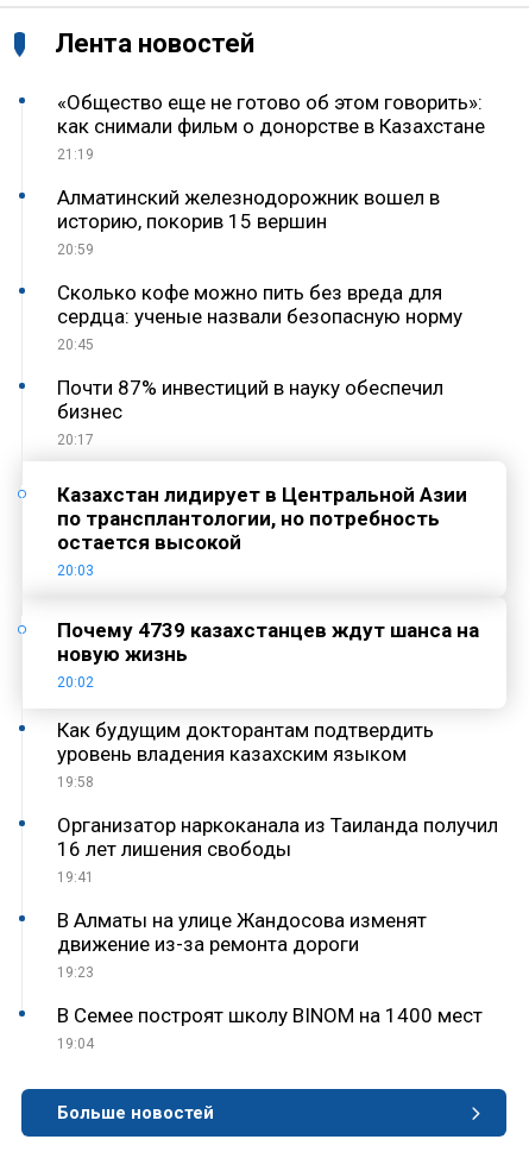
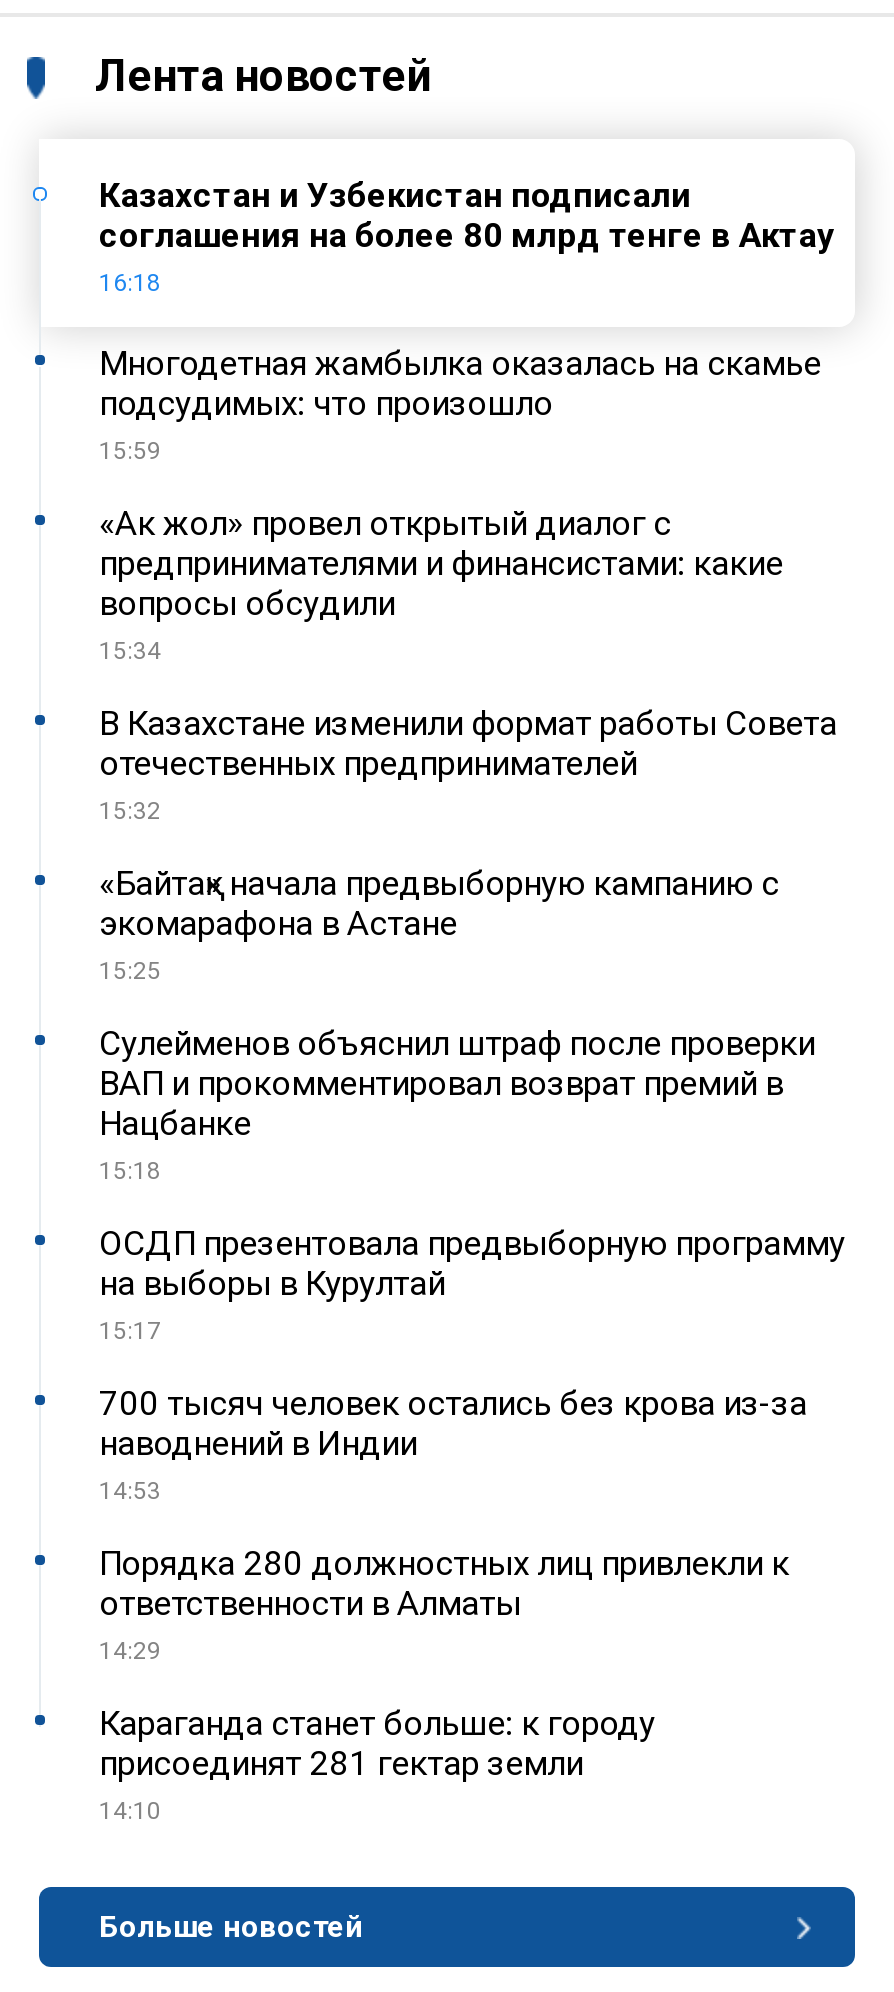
[57,90,485,162] «Общество еще не готово об этом говорить»: | как снимали фильм о донорстве в Казахстане | 21:19 -> [99,174,835,296] Казахстан и Узбекистан подписали | соглашения на более 80 млрд тенге в Актау | 16:18
[57,185,440,258] Алматинский железнодорожник вошел в | историю, покорив 15 вершин | 20:59 -> [99,342,821,464] Многодетная жамбылка оказалась на скамье | подсудимых: что произошло | 15:59
[57,280,462,353] Сколько кофе можно пить без вреда для | сердца: ученые назвали безопасную норму | 20:45 -> [99,502,783,664] «Ак жол» провел открытый диалог с | предпринимателями и финансистами: какие | вопросы обсудили | 15:34
[57,375,443,448] Почти 87% инвестиций в науку обеспечил | бизнес | 20:17 -> [99,702,837,824] В Казахстане изменили формат работы Совета | отечественных предпринимателей | 15:32
[57,482,467,578] Казахстан лидирует в Центральной Азии | по трансплантологии, но потребность | остается высокой | 20:03 -> [99,862,779,984] «Байтақ» начала предвыборную кампанию с | экомарафона в Астане | 15:25
[57,618,479,690] Почему 4739 казахстанцев ждут шанса на | новую жизнь | 20:02 -> [99,1022,815,1184] Сулейменов объяснил штраф после проверки | ВАП и прокомментировал возврат премий в | Нацбанке | 15:18
[57,718,434,790] Как будущим докторантам подтвердить | уровень владения казахским языком | 19:58 -> [99,1222,845,1344] ОСДП презентовала предвыборную программу | на выборы в Курултай | 15:17
[57,813,498,885] Организатор наркоканала из Таиланда получил | 16 лет лишения свободы | 19:41 -> [99,1382,807,1504] 700 тысяч человек остались без крова из-за | наводнений в Индии | 14:53
[57,908,427,980] В Алматы на улице Жандосова изменят | движение из-за ремонта дороги | 19:23 -> [99,1542,789,1664] Порядка 280 должностных лиц привлекли к | ответственности в Алматы | 14:29
[57,1003,483,1052] В Семее построят школу BINOM на 1400 мест | 19:04 -> [99,1702,655,1824] Караганда станет больше: к городу | присоединят 281 гектар земли | 14:10

